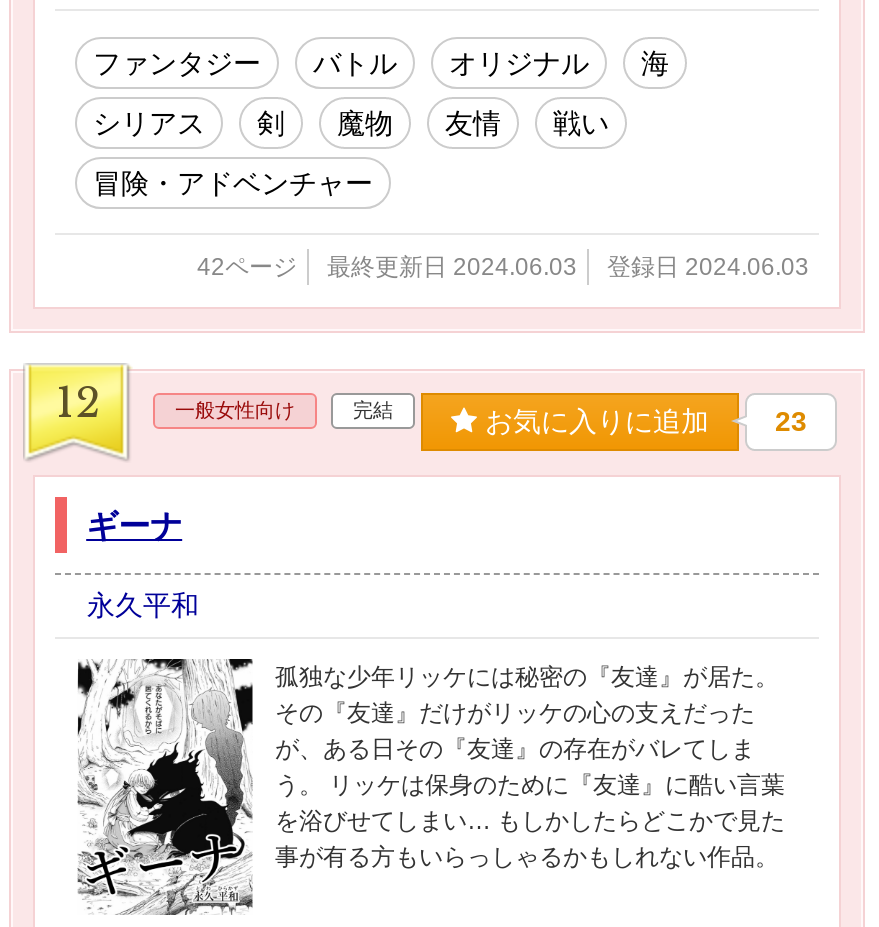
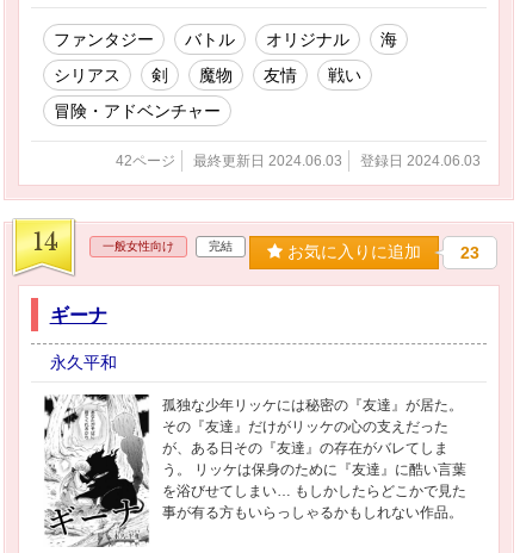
[56,379,100,427] 12 -> [32,227,58,256] 14

